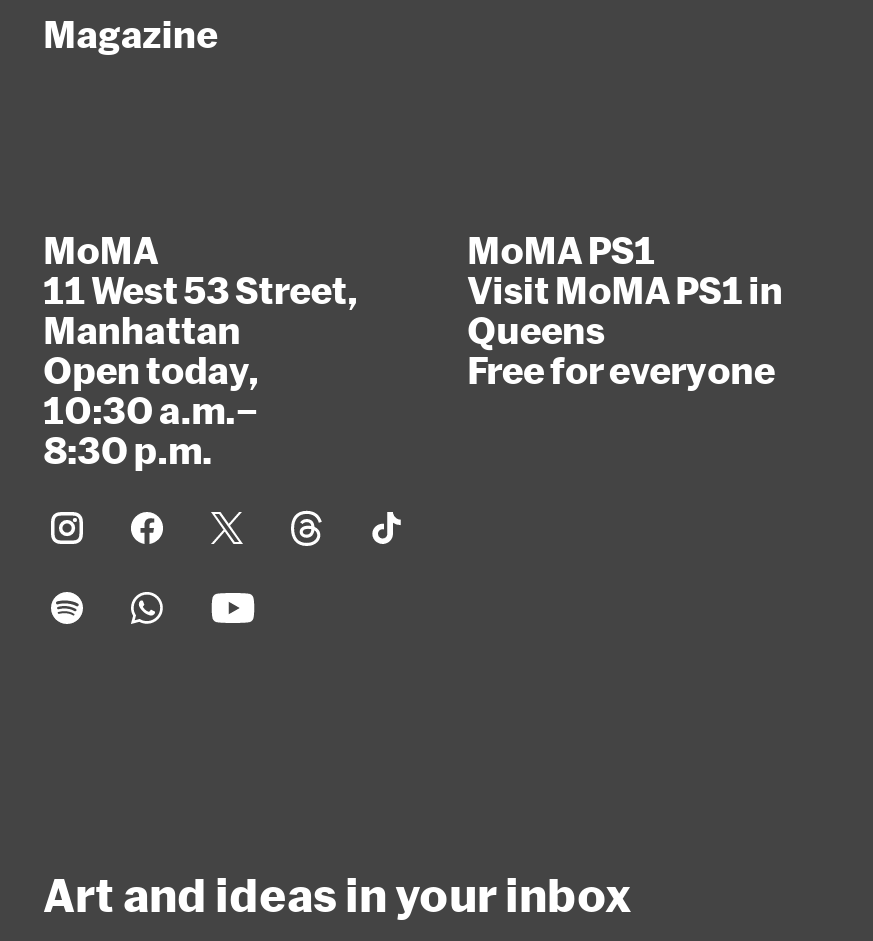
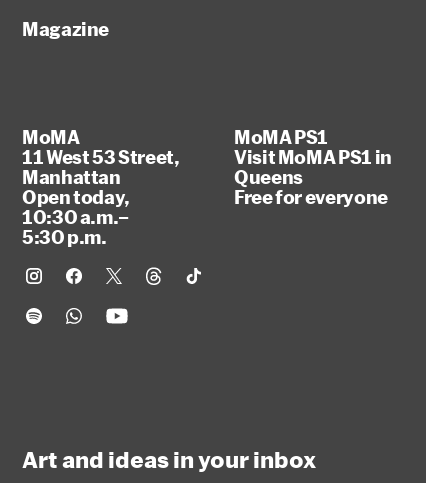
[43,428,213,472] 8:30 p.m. -> [22,226,107,248] 5:30 p.m.

